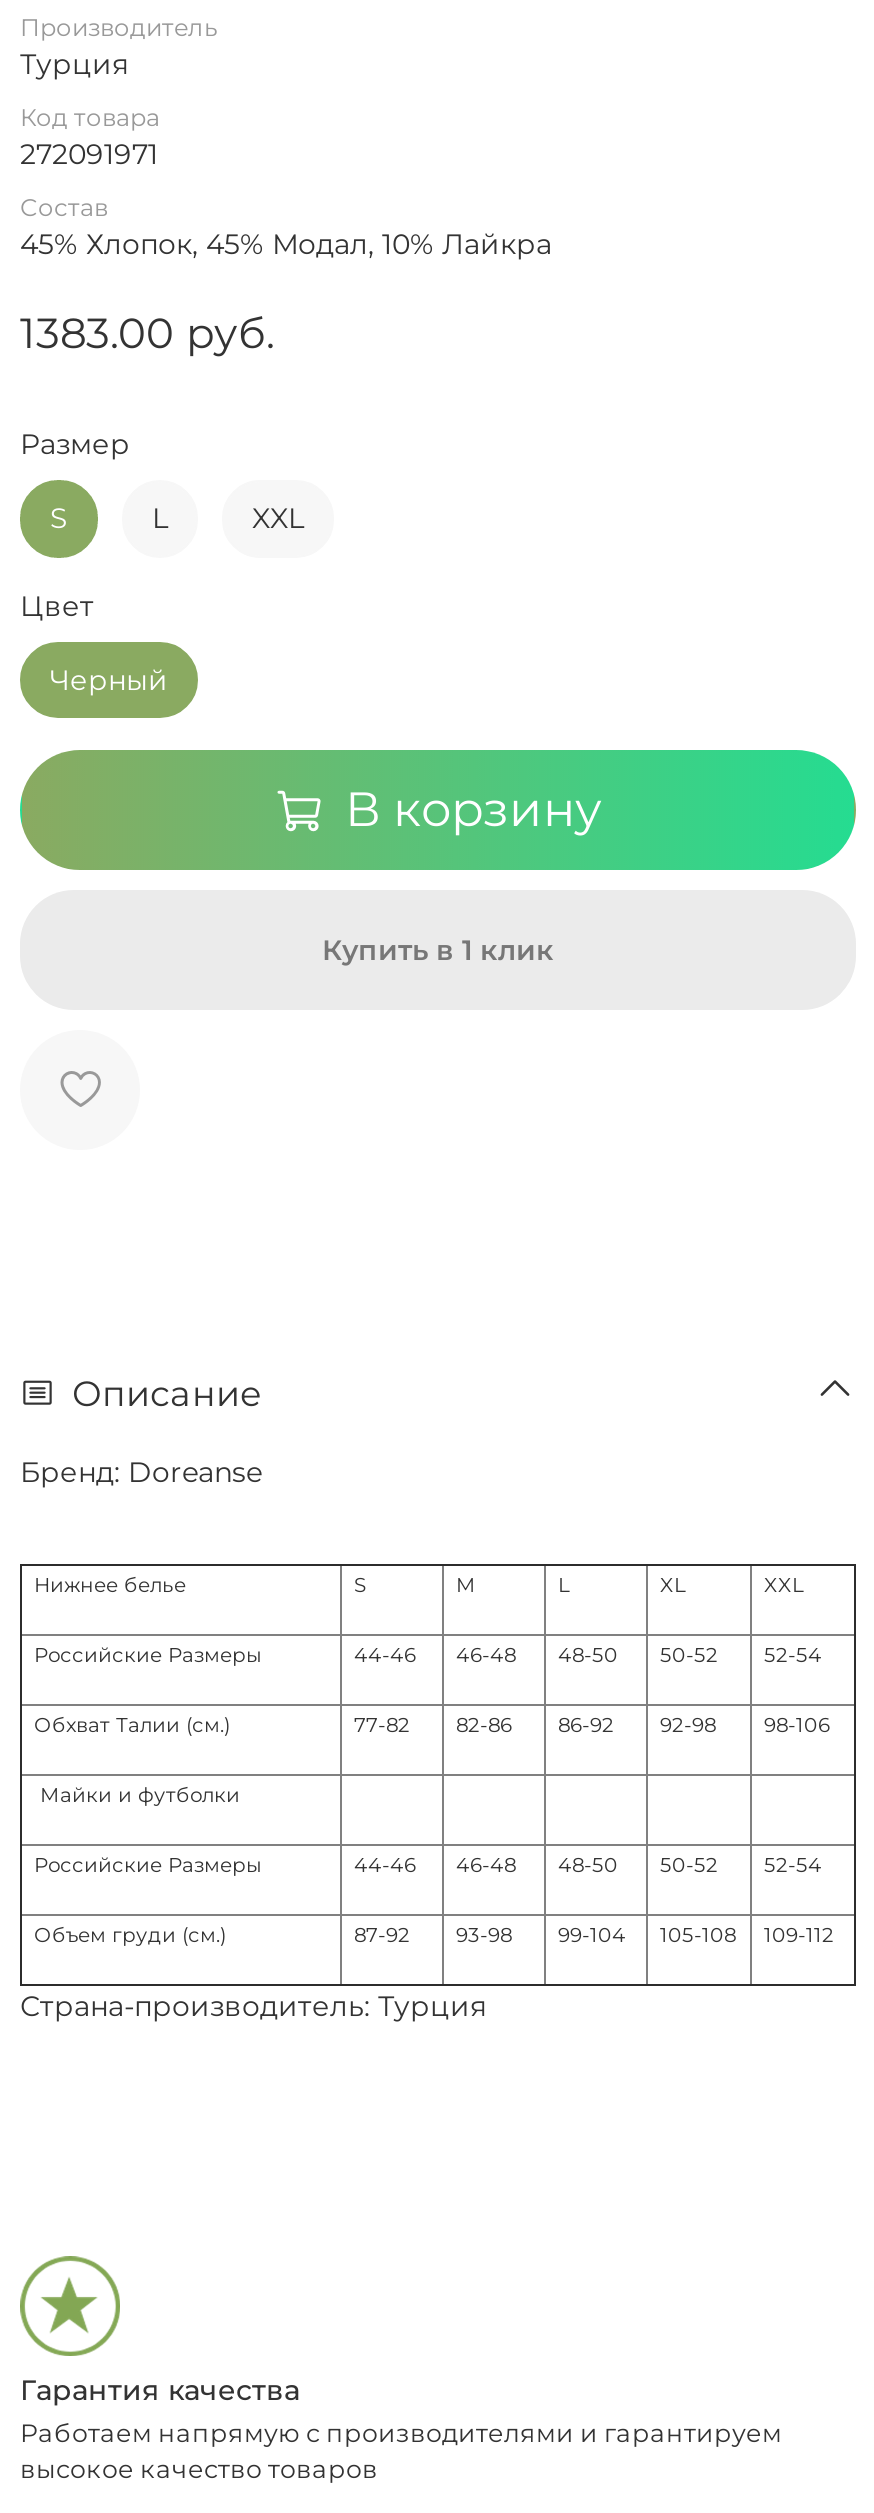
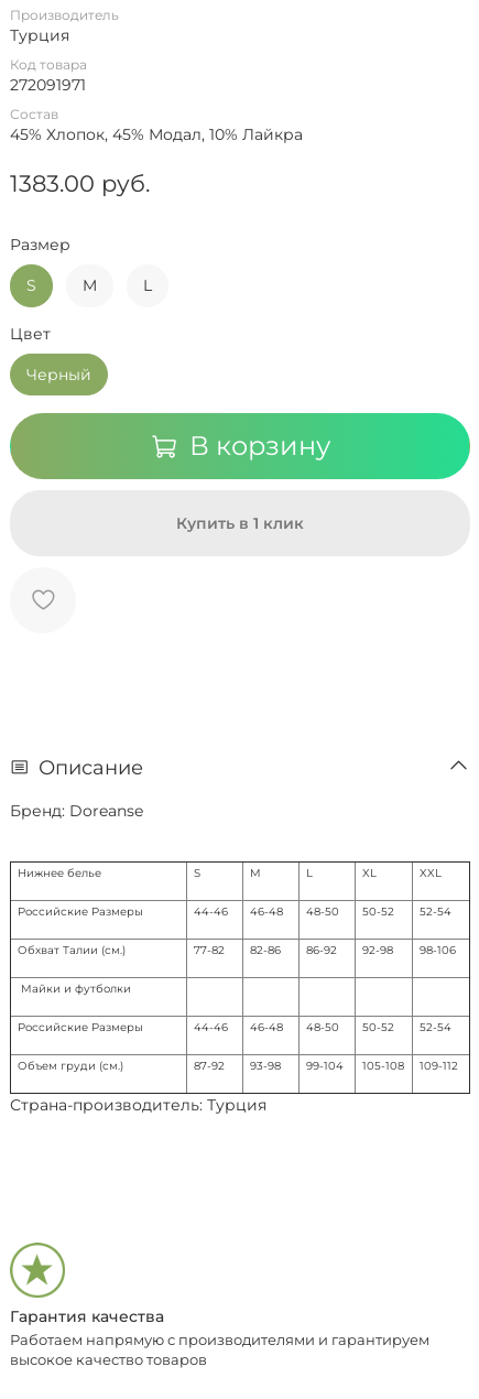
[252,501,304,537] XXL -> none
none -> [83,276,97,296] M

